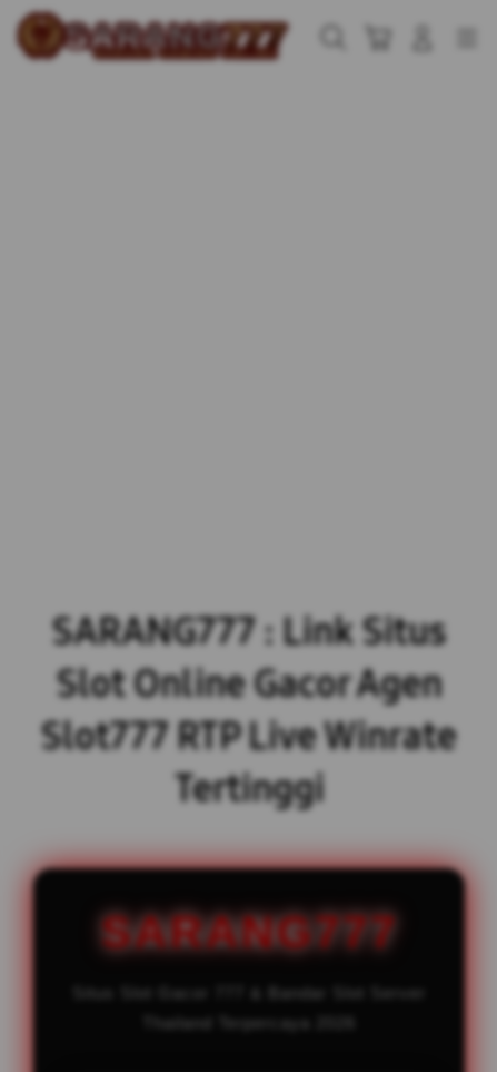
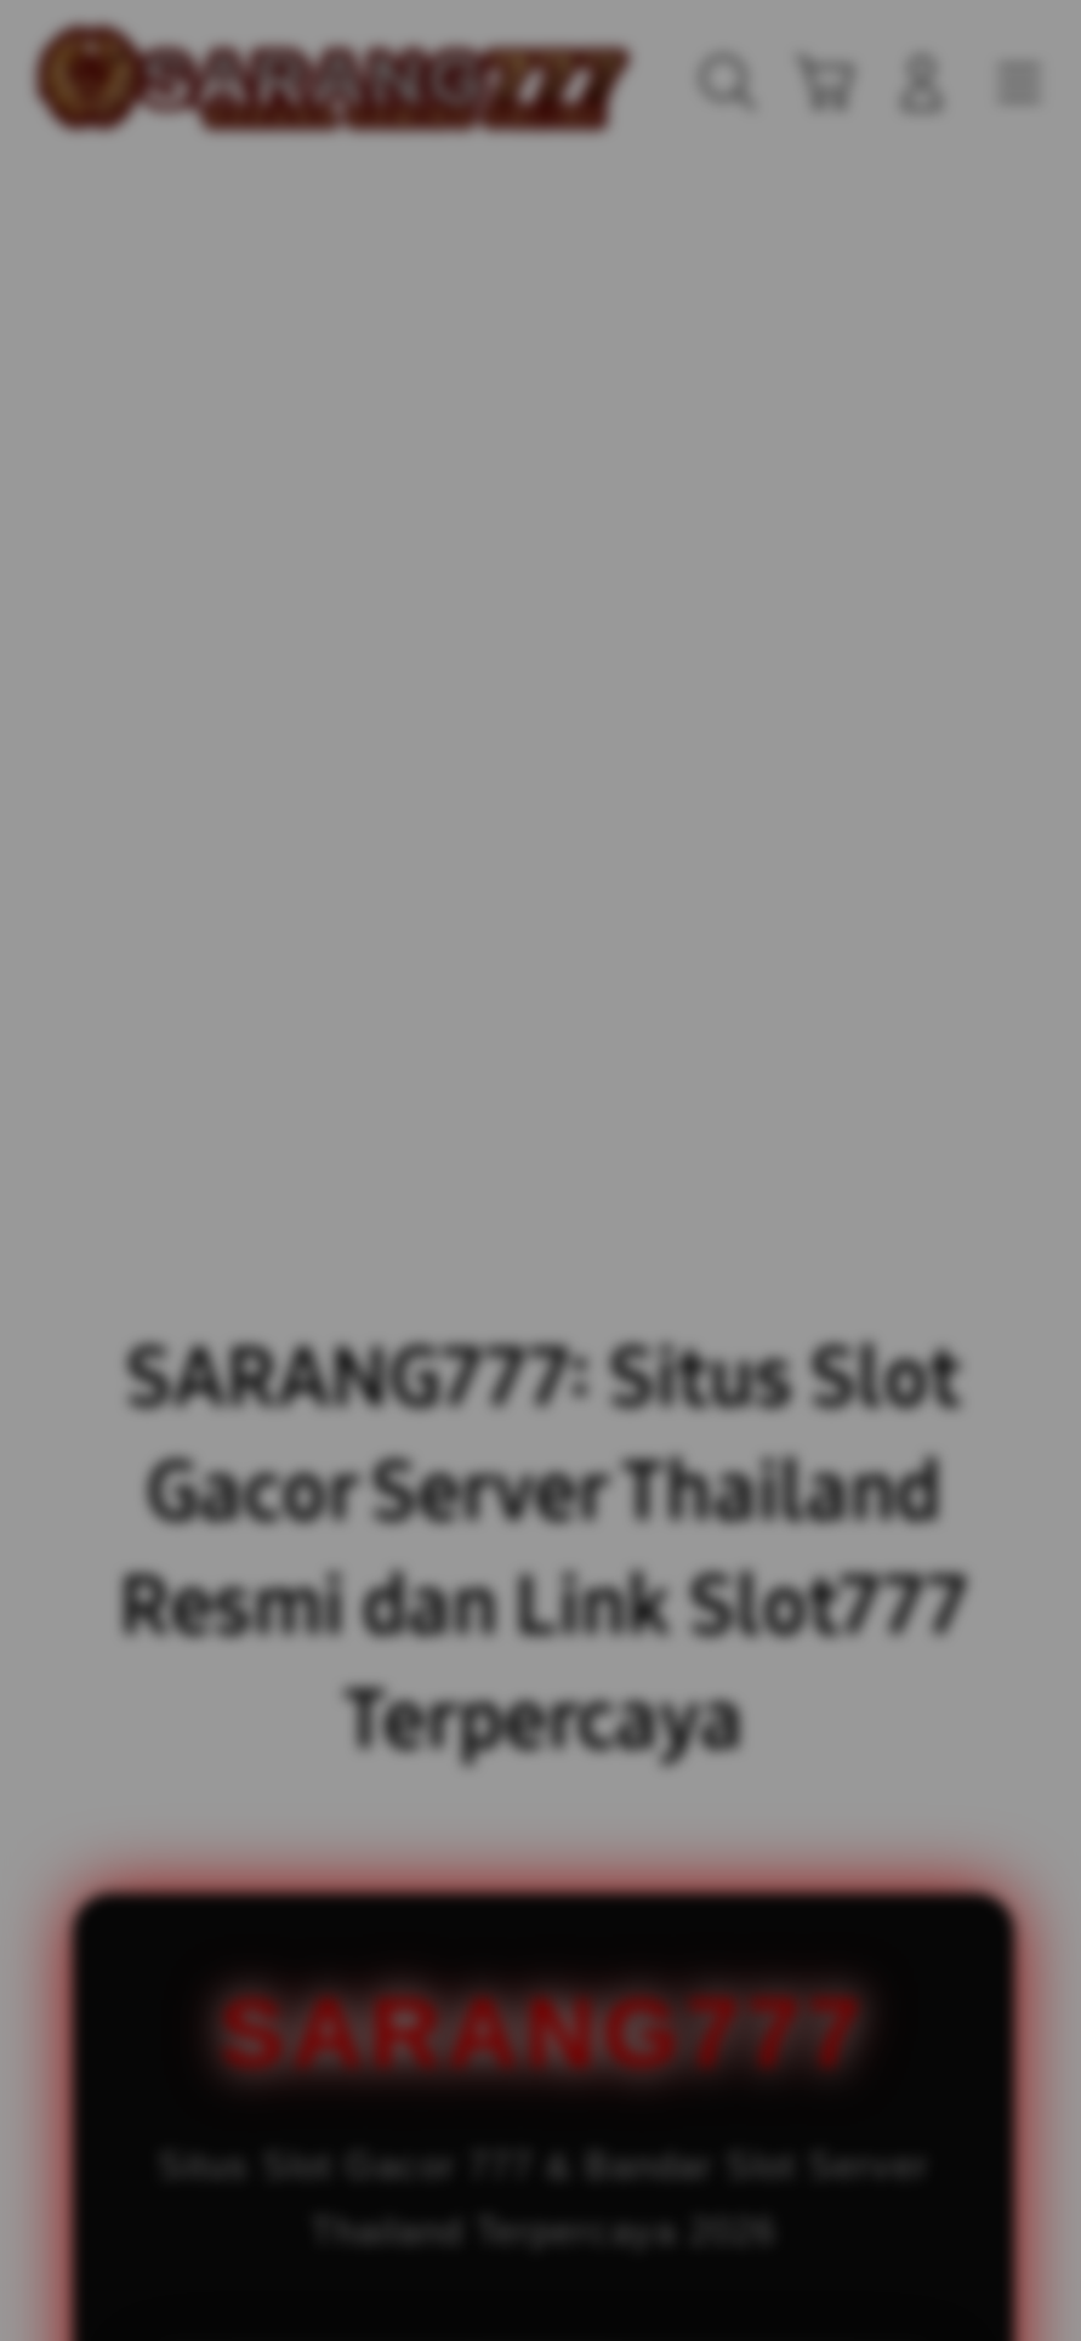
[41,609,457,812] SARANG777 : Link Situs | Slot Online Gacor Agen | Slot777 RTP Live Winrate | Tertinggi -> [119,1328,968,1770] SARANG777: Situs Slot | Gacor Server Thailand | Resmi dan Link Slot777 | Terpercaya

